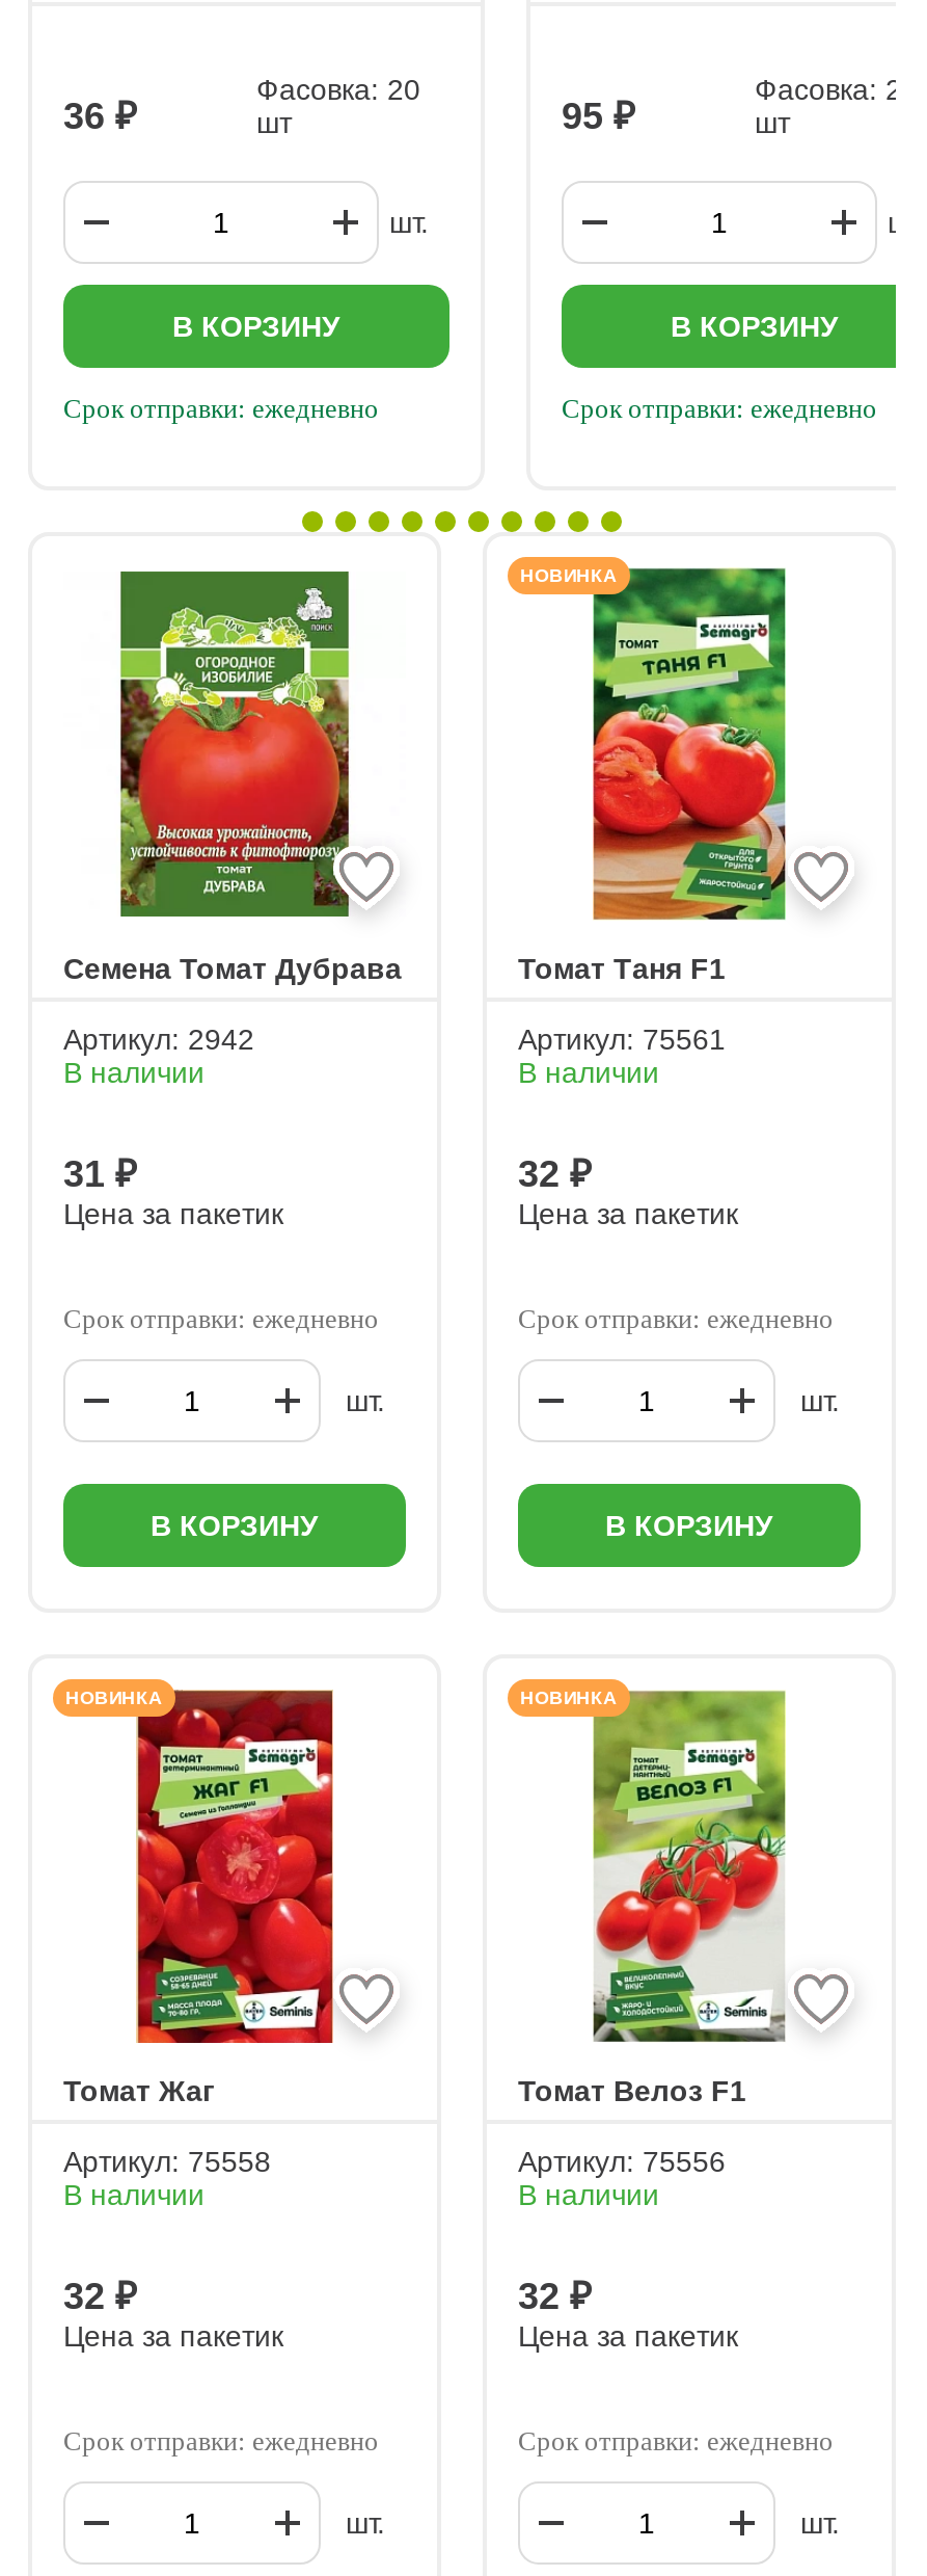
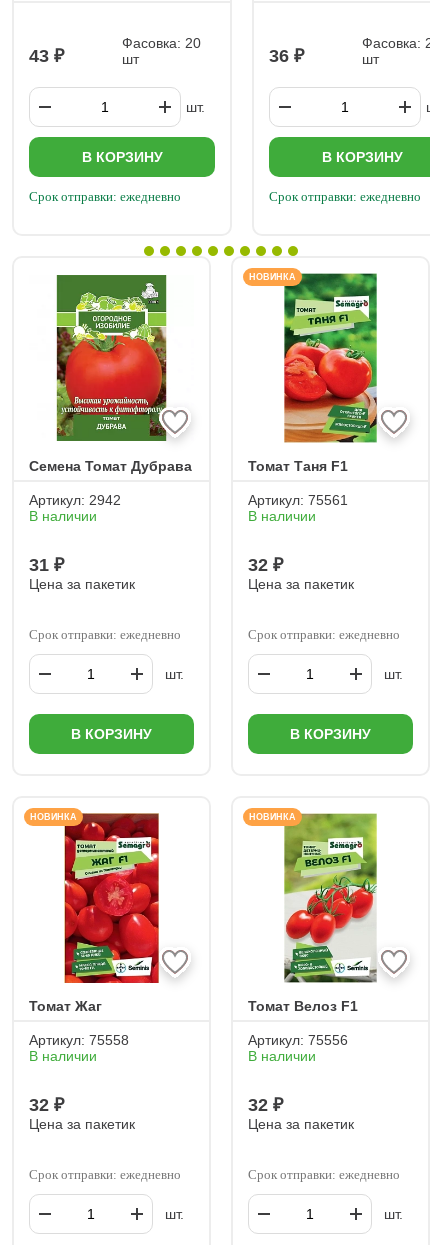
[63,96,105,137] 36 -> [29,46,49,66] 43
[562,96,603,137] 95 -> [269,46,289,66] 36

